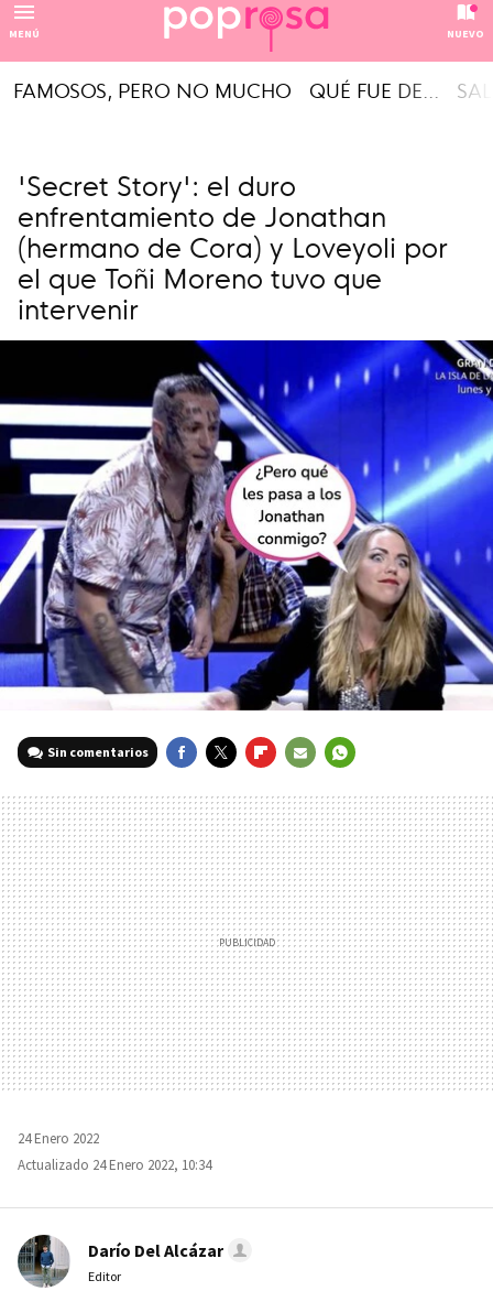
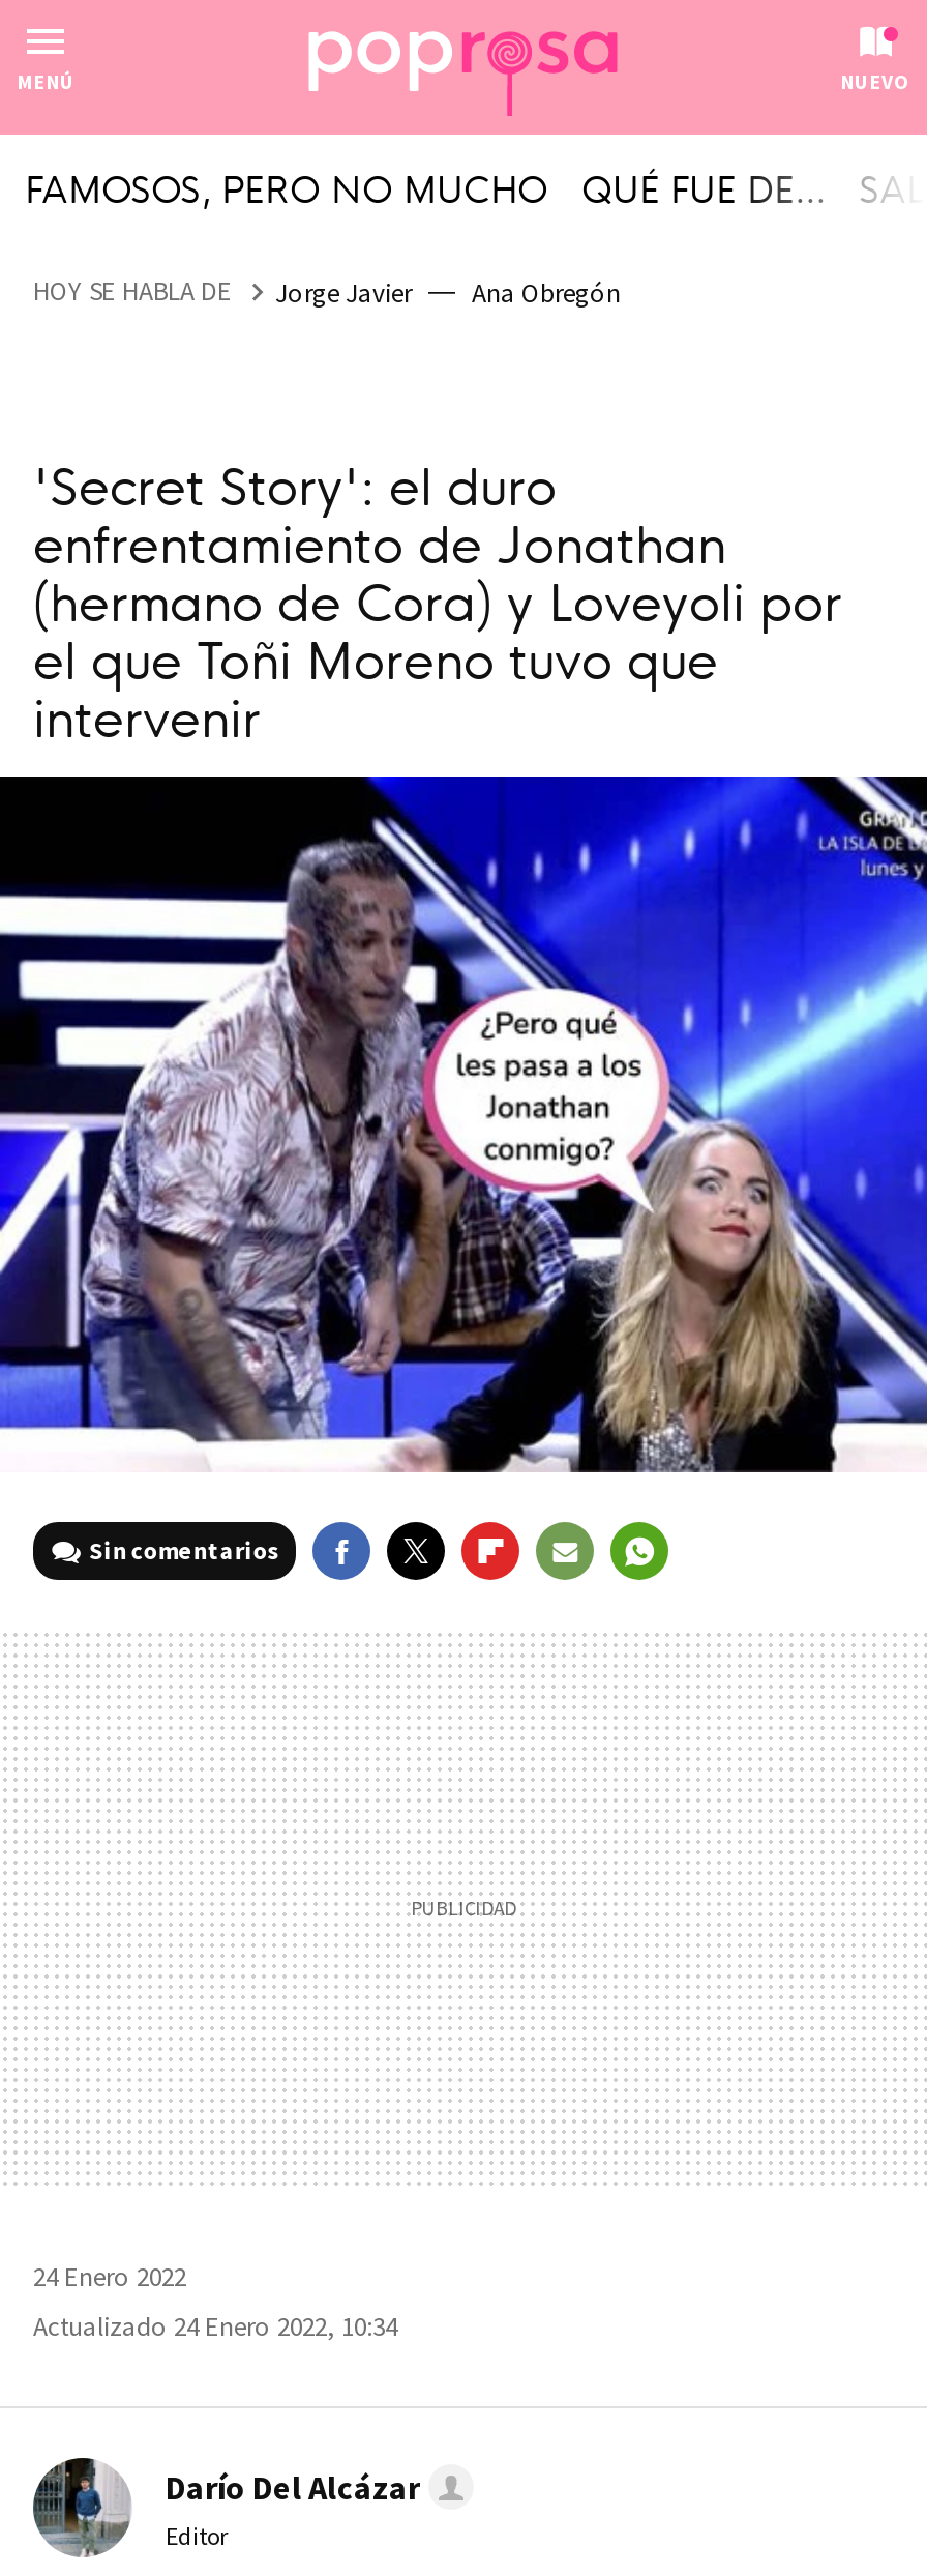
none -> [33,273,621,310] HOY SE HABLA DE | Jorge Javier | Ana Obregón

